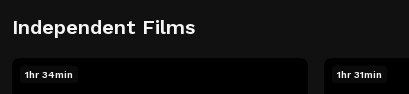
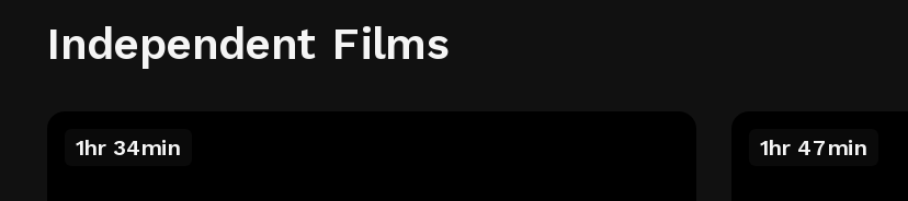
[337,68,382,79] 1hr 31min -> [760,134,867,158] 1hr 47min

